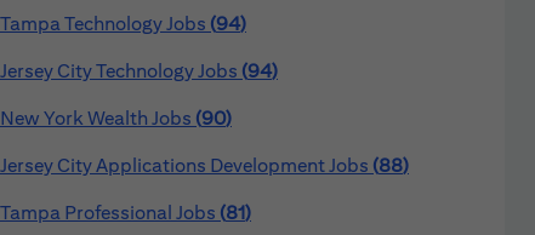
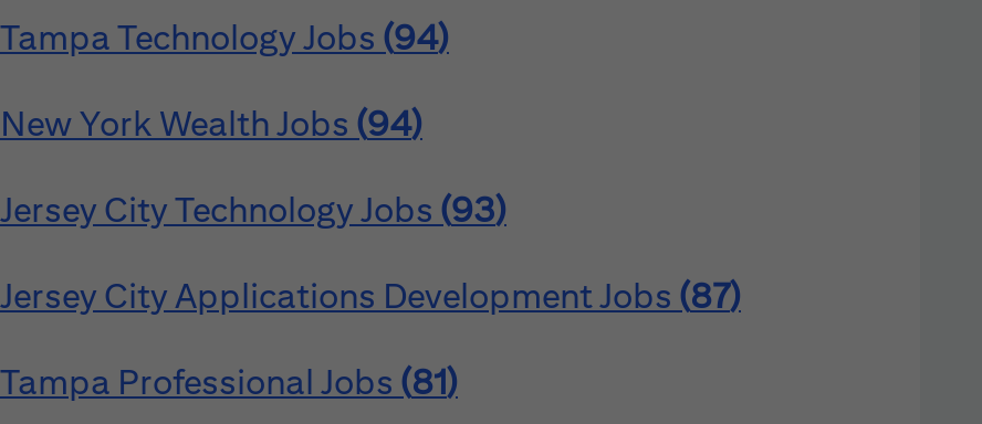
[0,59,272,82] Jersey City Technology Jobs 94 -> [0,102,411,144] New York Wealth Jobs 94
[0,106,226,129] New York Wealth Jobs 90 -> [0,189,495,231] Jersey City Technology Jobs 93
[0,154,403,177] Jersey City Applications Development Jobs 88 -> [0,275,730,317] Jersey City Applications Development Jobs 87

